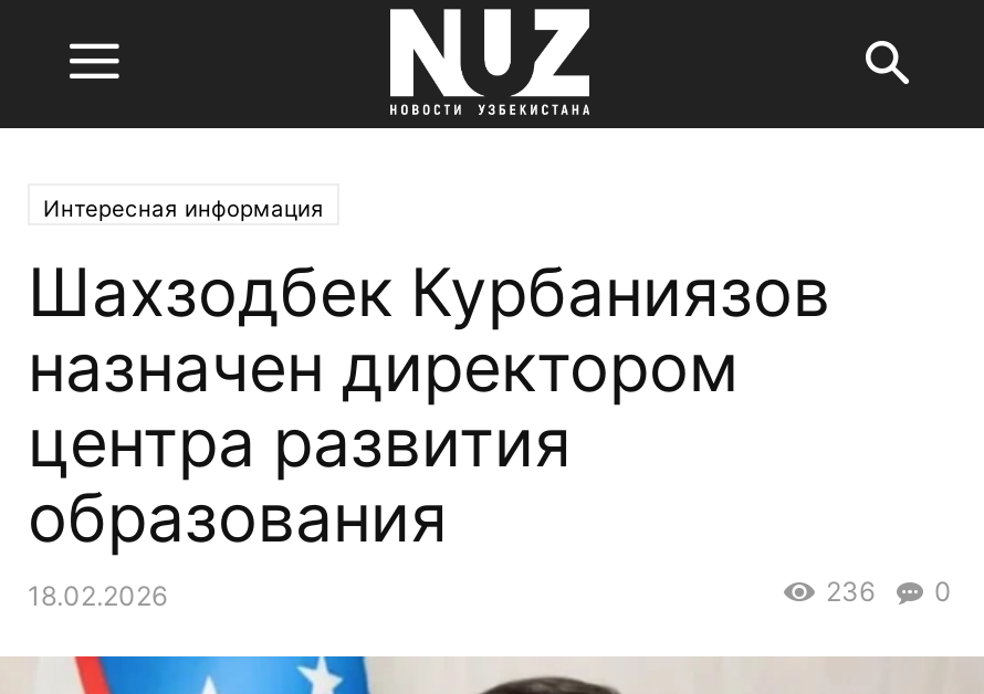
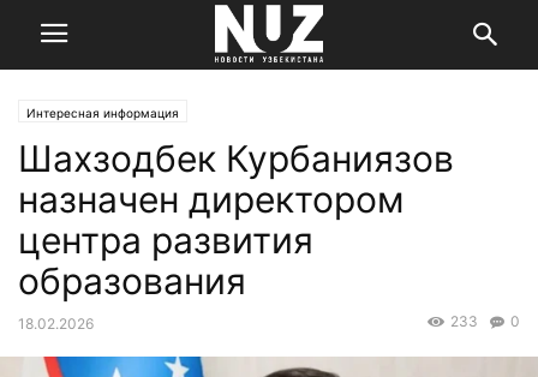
[826,575,952,608] 236 0 -> [450,312,520,330] 233 0

